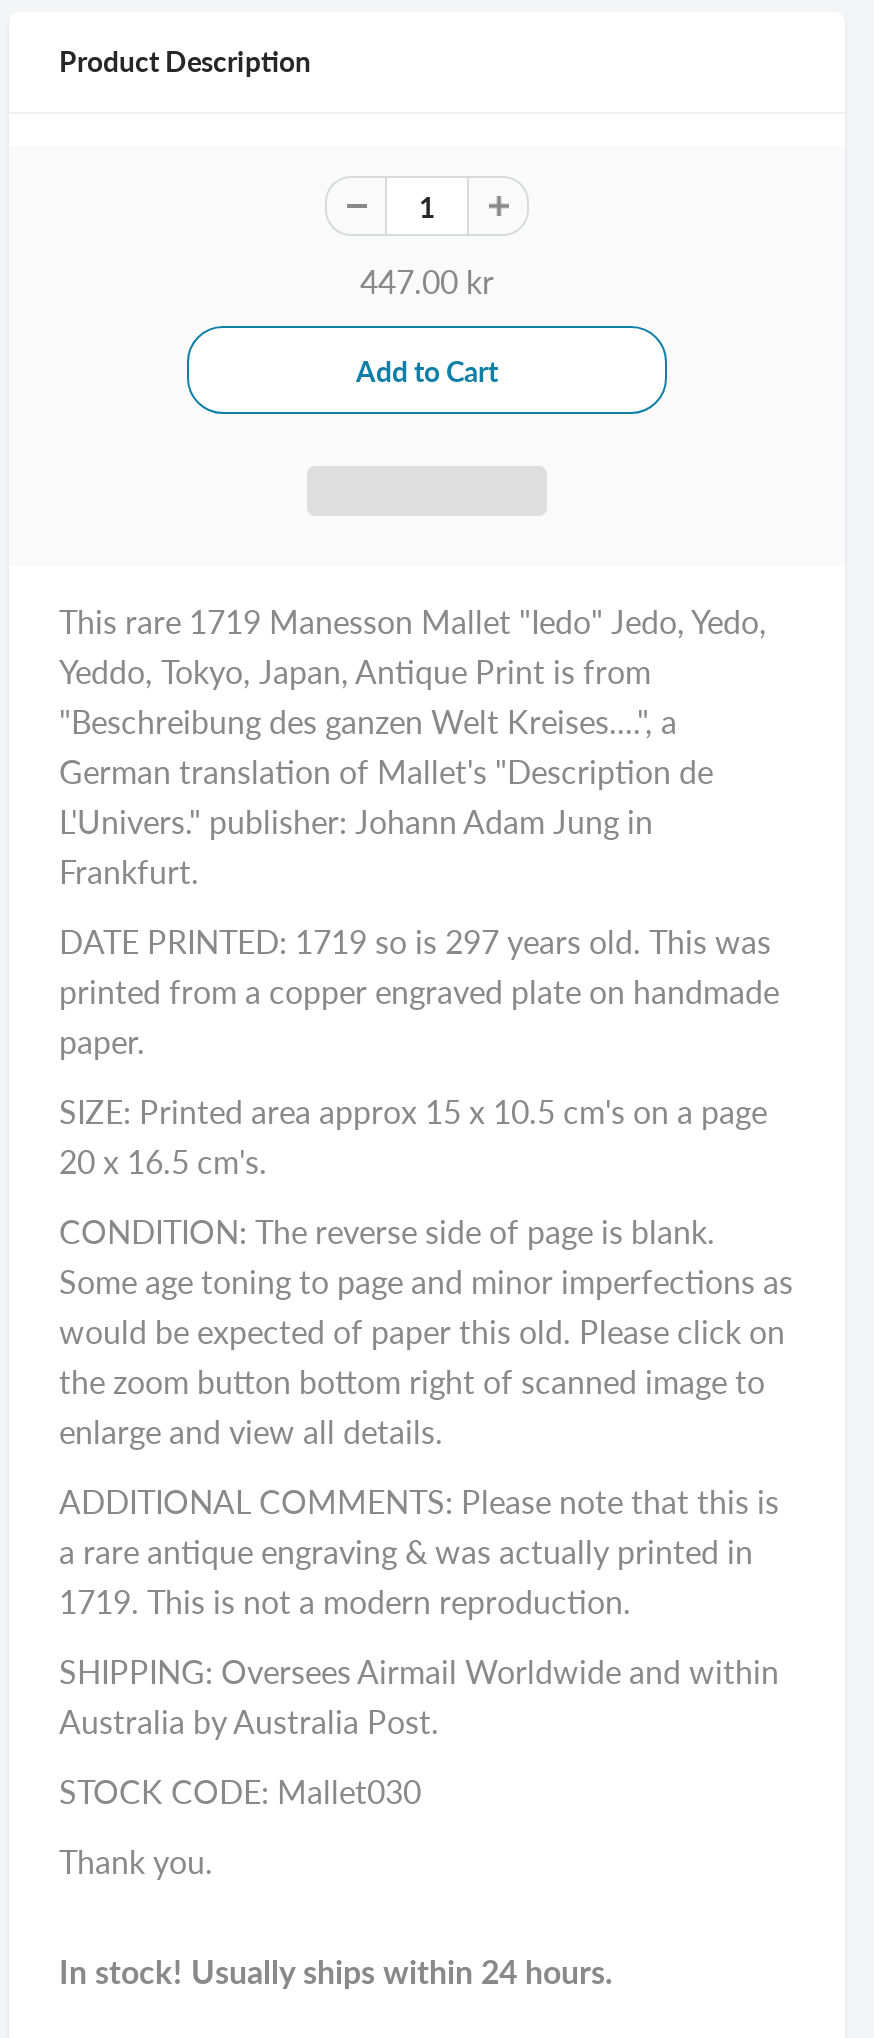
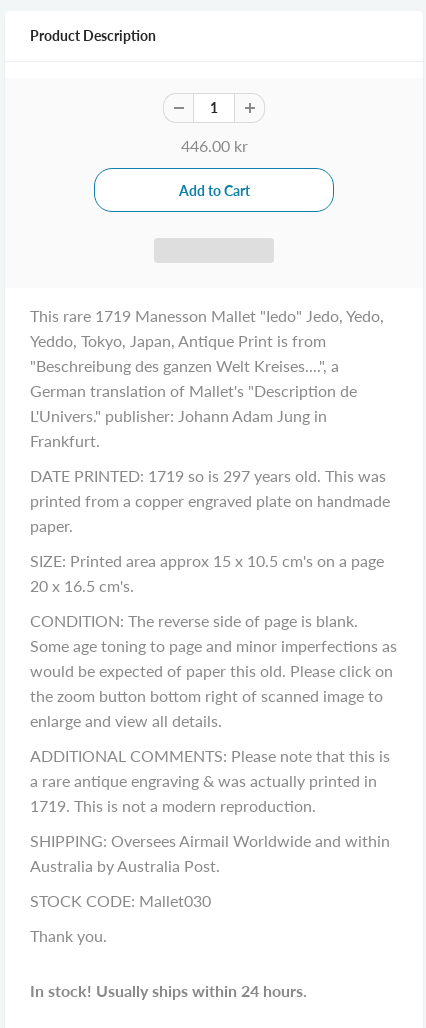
[360,262,494,300] 447.00 kr -> [180,136,247,155] 446.00 kr

